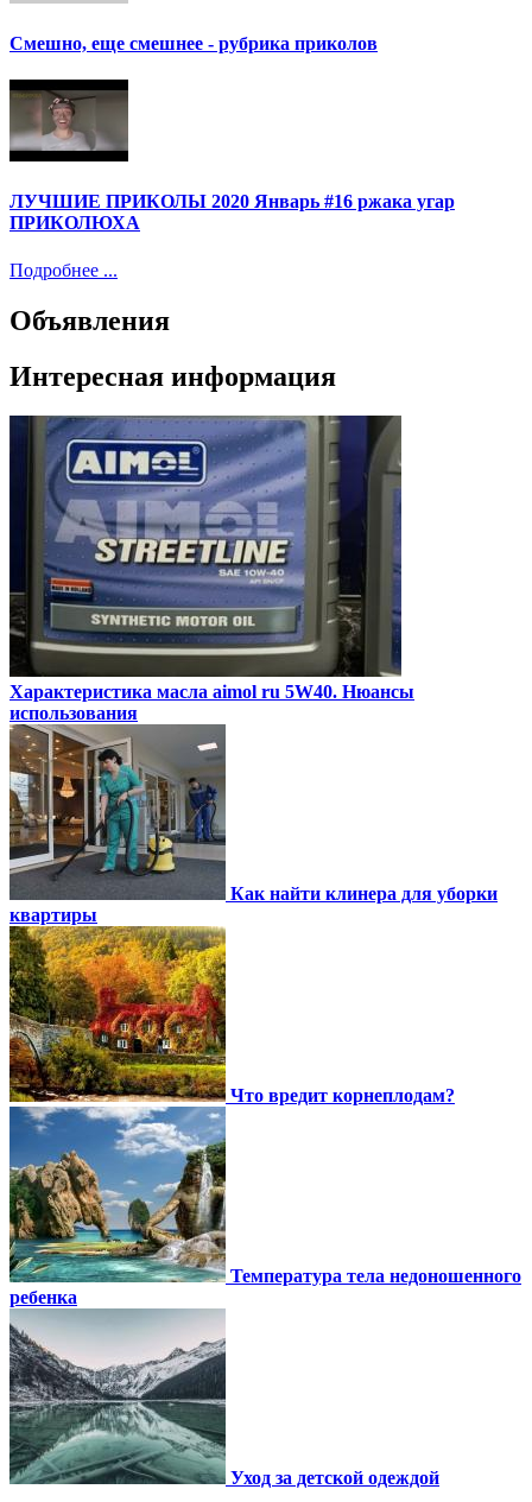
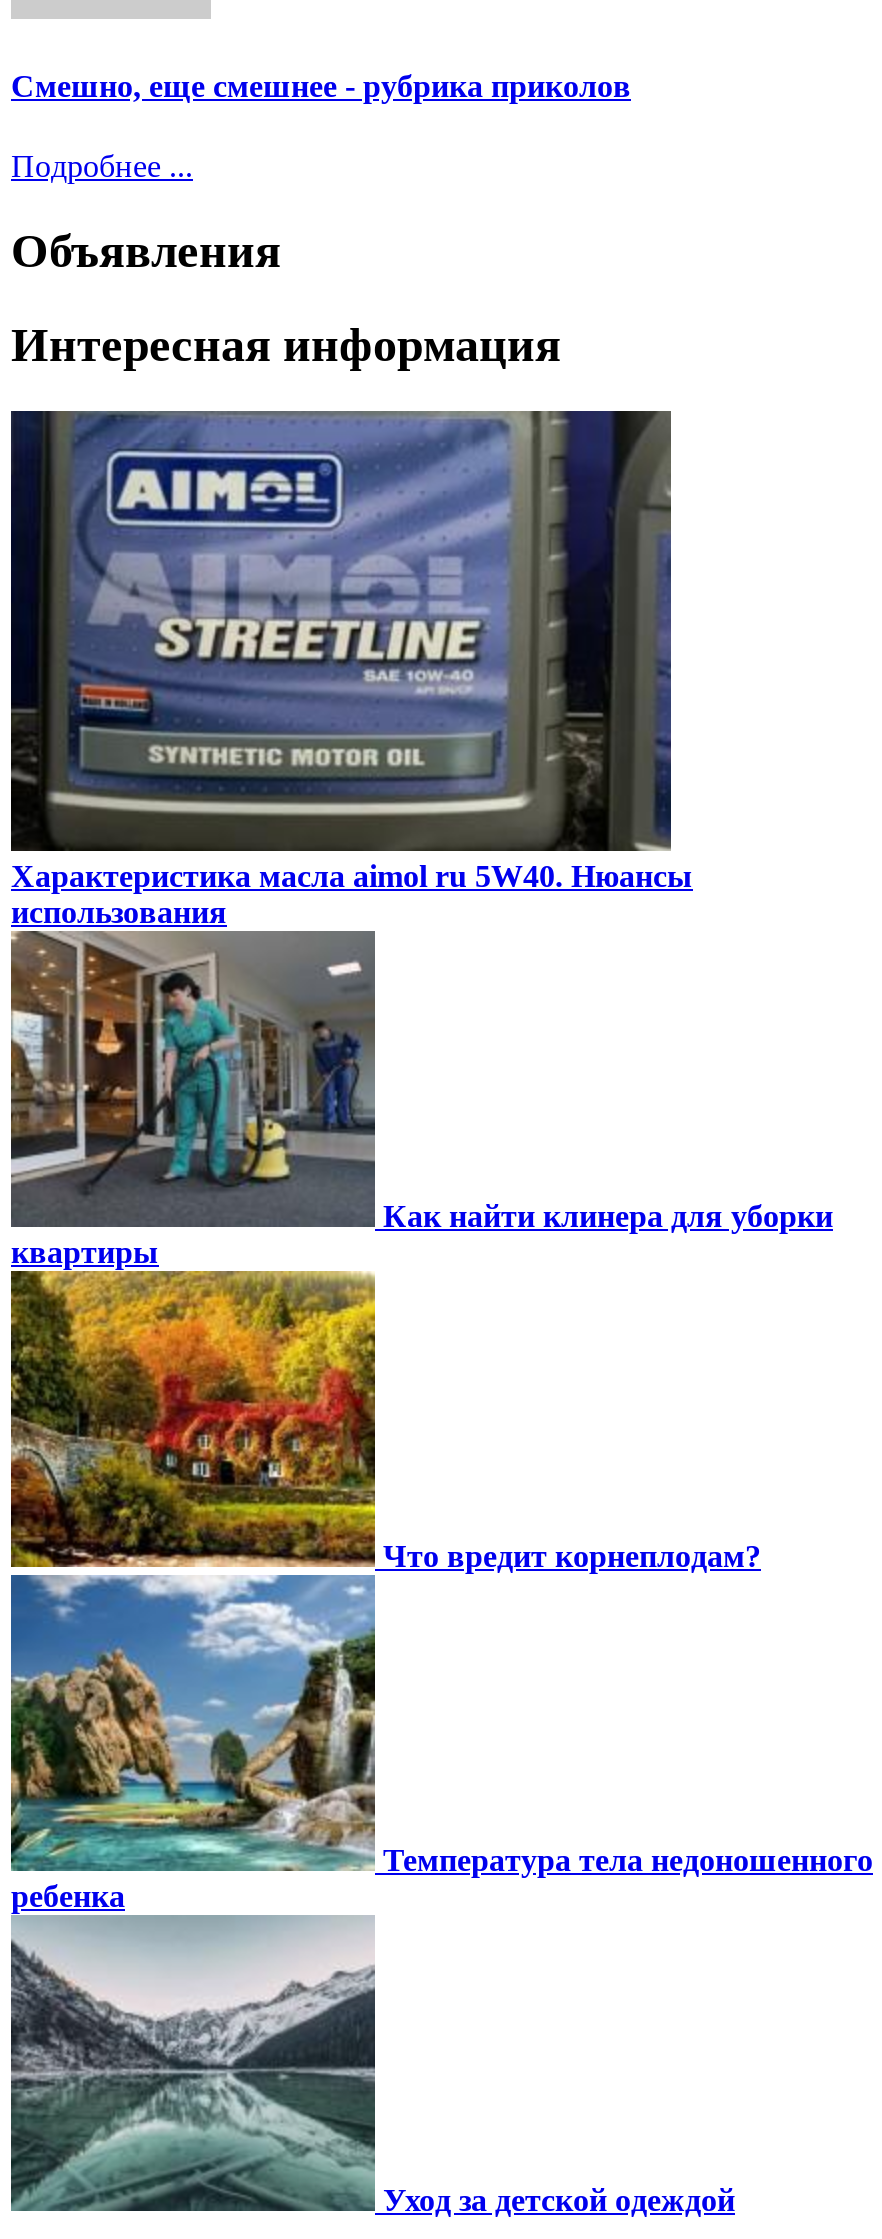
[8,80,455,233] [image] | ЛУЧШИЕ ПРИКОЛЫ 2020 Январь #16 ржака угар | ПРИКОЛЮХА -> none

